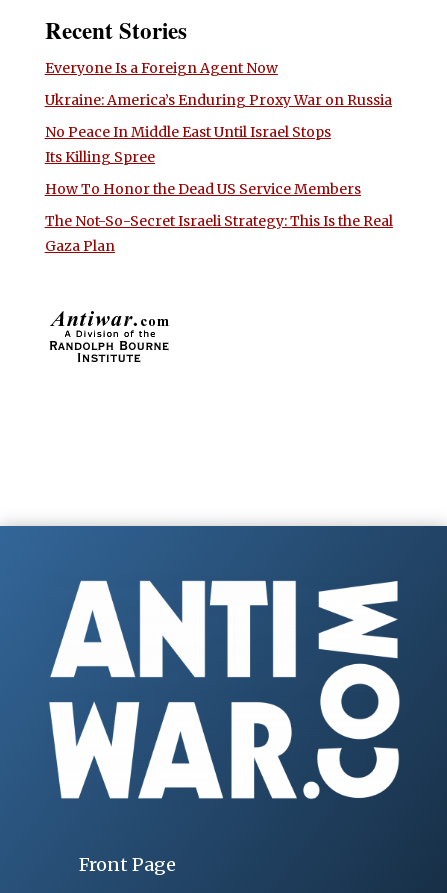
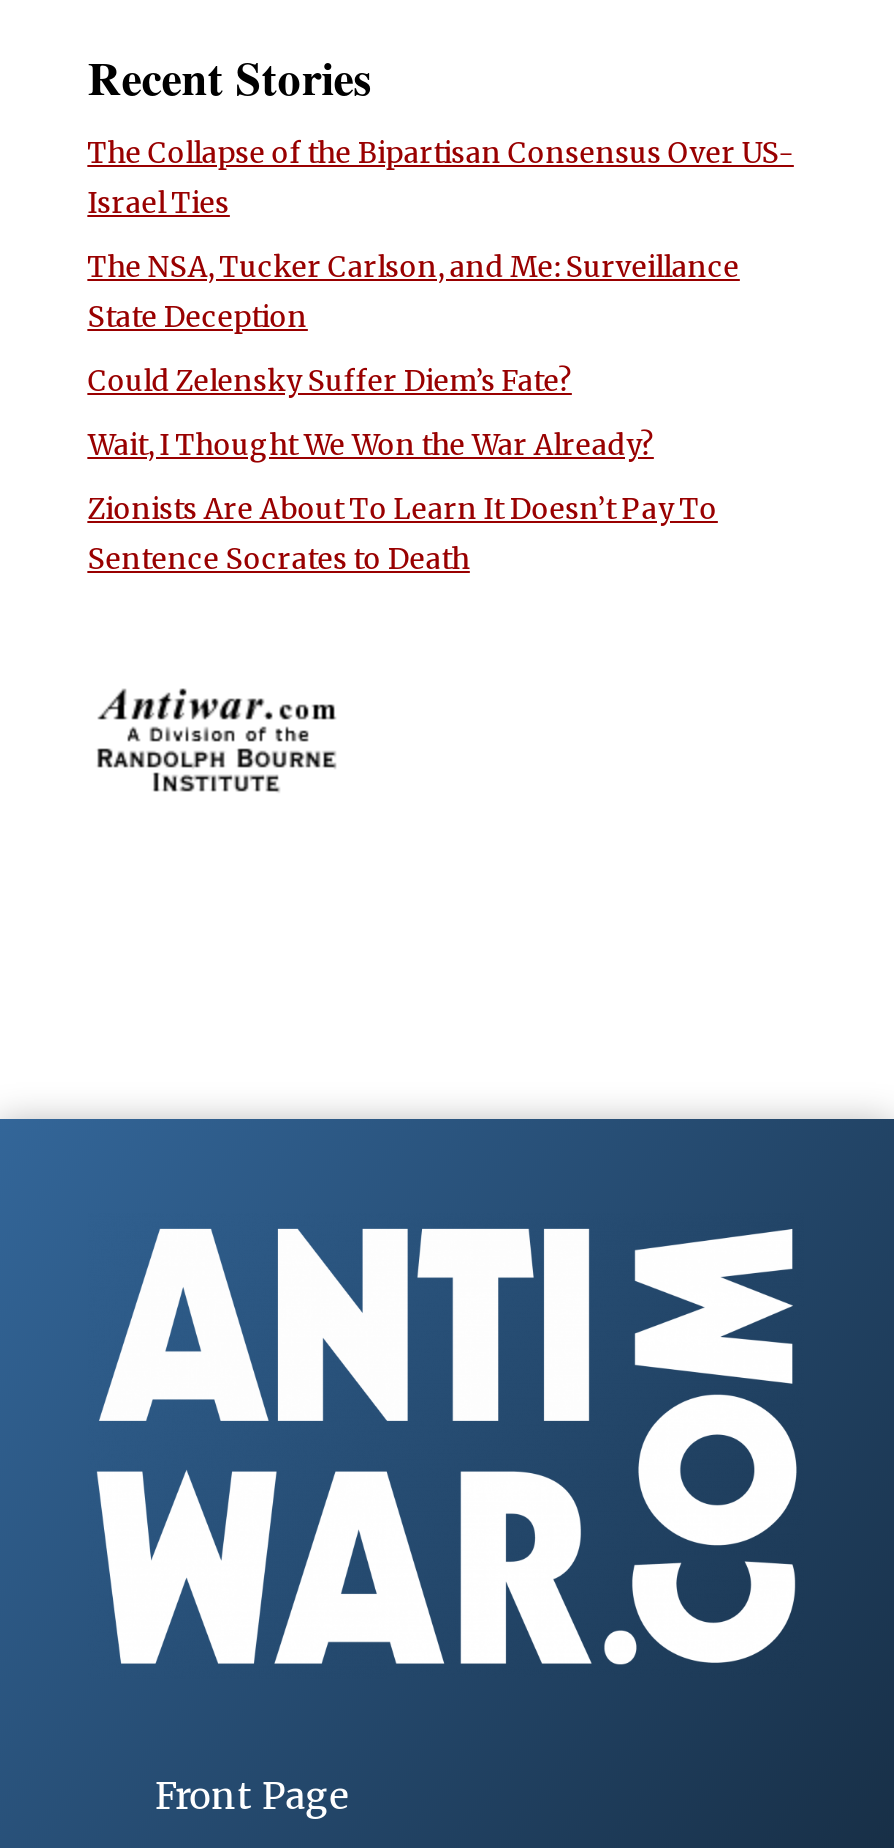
[45,59,278,77] Everyone Is a Foreign Agent Now -> [88,134,794,220] The Collapse of the Bipartisan Consensus Over US- | Israel Ties
[45,91,392,109] Ukraine: America’s Enduring Proxy War on Russia -> [88,248,740,334] The NSA, Tucker Carlson, and Me: Surveillance | State Deception
[45,123,331,166] No Peace In Middle East Until Israel Stops | Its Killing Spree -> [88,362,572,398] Could Zelensky Suffer Diem’s Fate?
[45,180,361,198] How To Honor the Dead US Service Members -> [88,426,654,462] Wait, I Thought We Won the War Already?
[45,212,393,255] The Not-So-Secret Israeli Strategy: This Is the Real | Gaza Plan -> [88,490,718,576] Zionists Are About To Learn It Doesn’t Pay To | Sentence Socrates to Death

